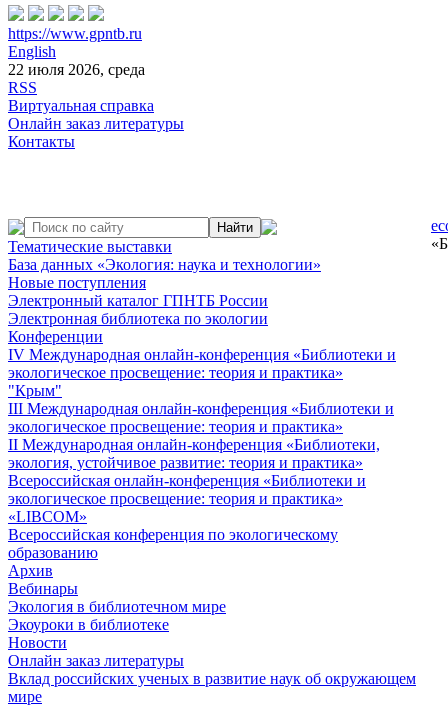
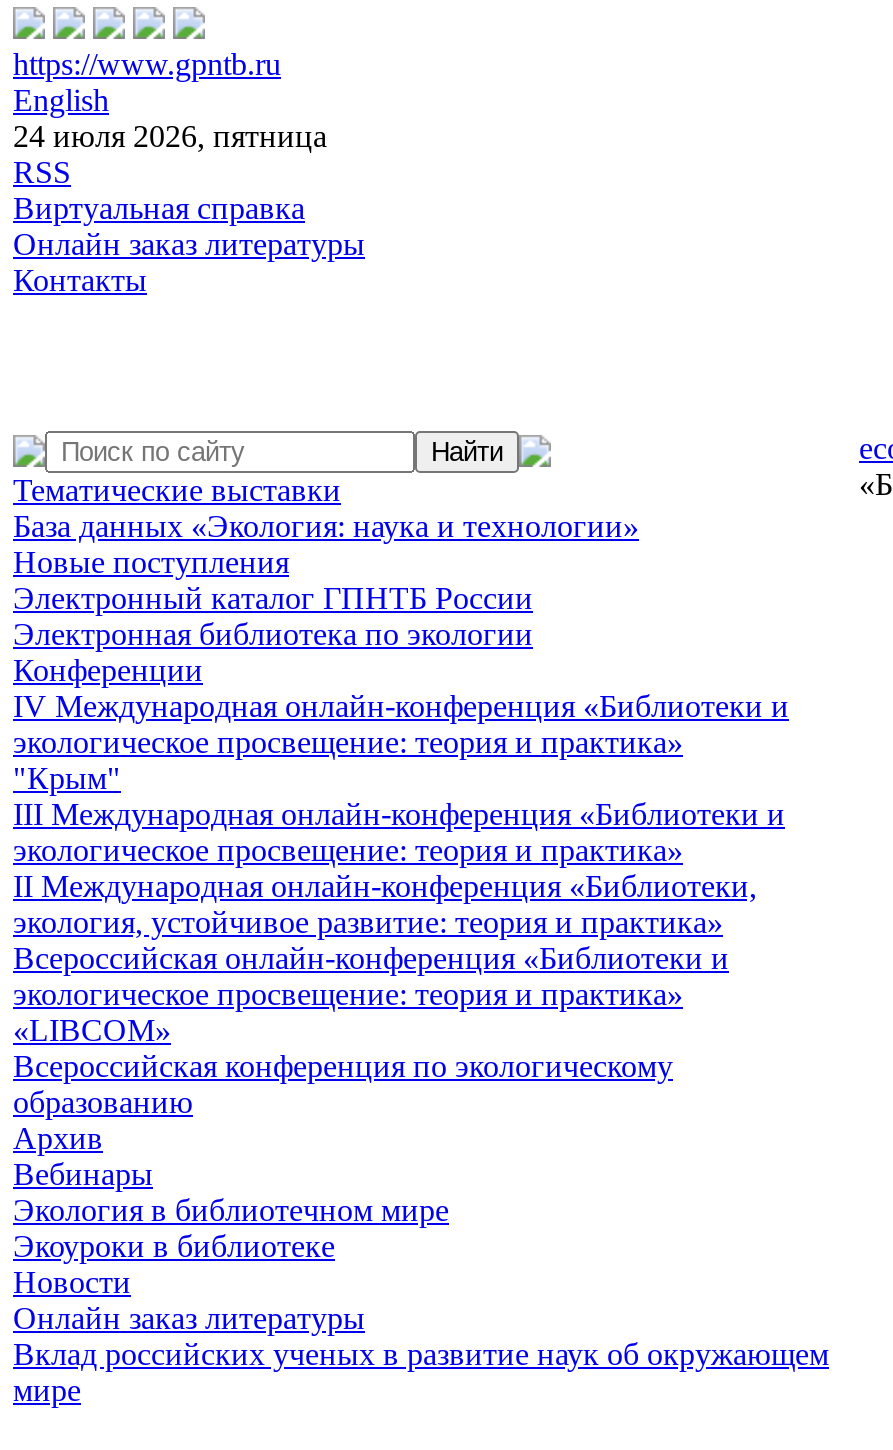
[8,61,145,78] 22 июля 2026, среда -> [13,119,327,153] 24 июля 2026, пятница

